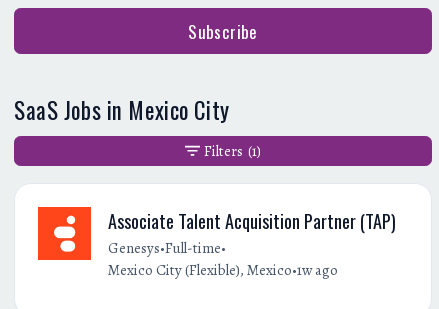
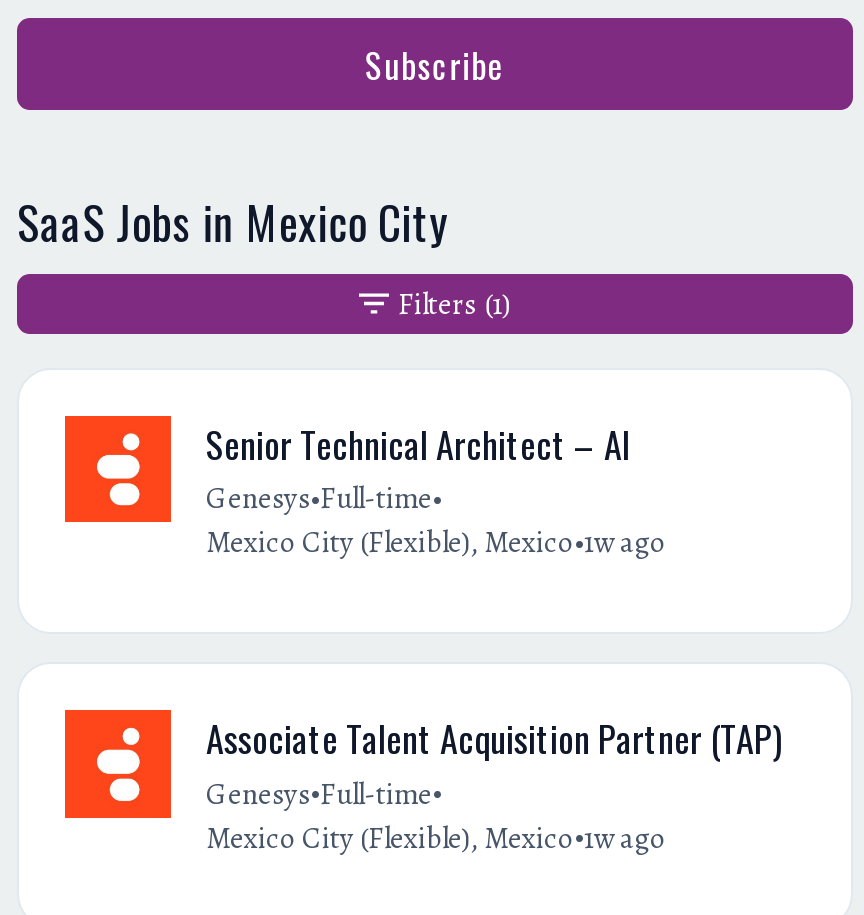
none -> [206,416,666,562] Senior Technical Architect – AI | Genesys•Full-time• | Mexico City (Flexible), Mexico•1w ago

